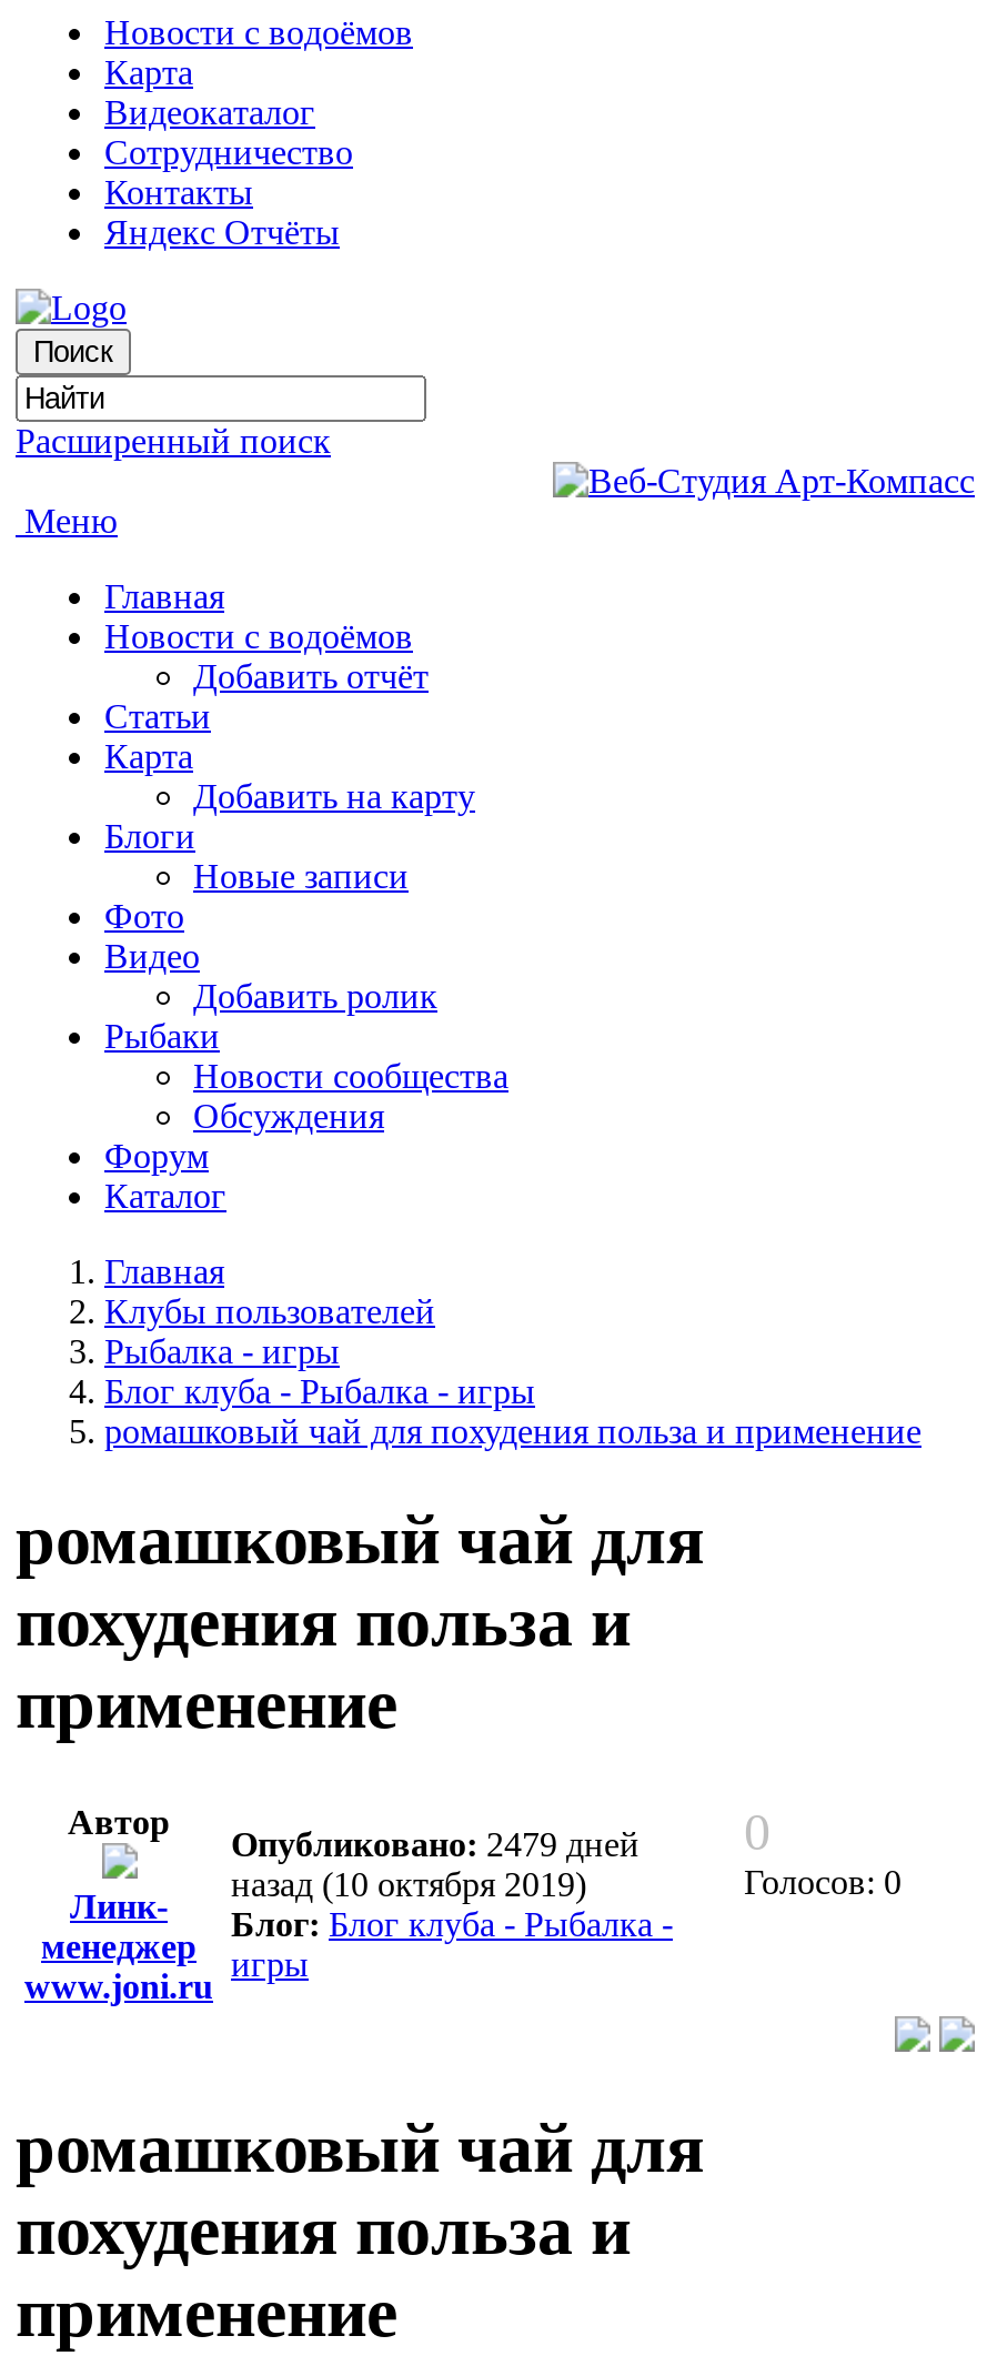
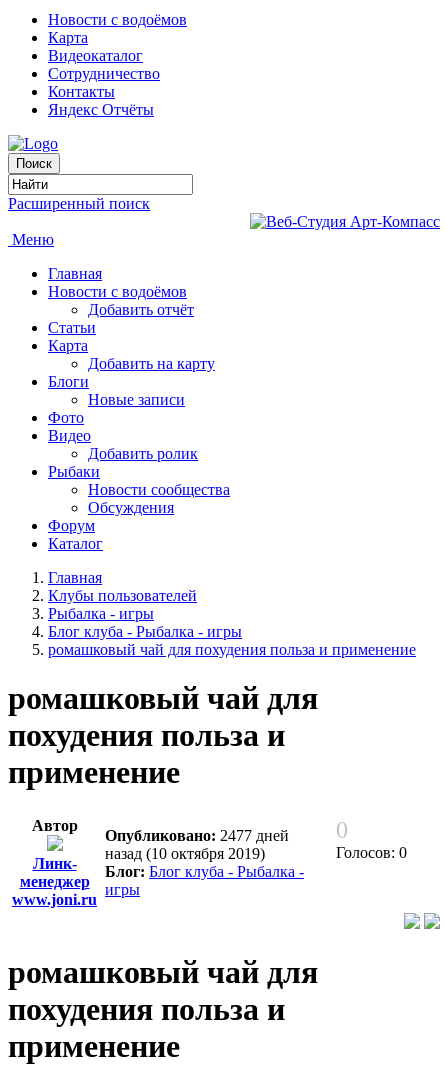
[231,1825,639,1863] Опубликовано: 2479 дней -> [105,827,289,844] Опубликовано: 2477 дней

